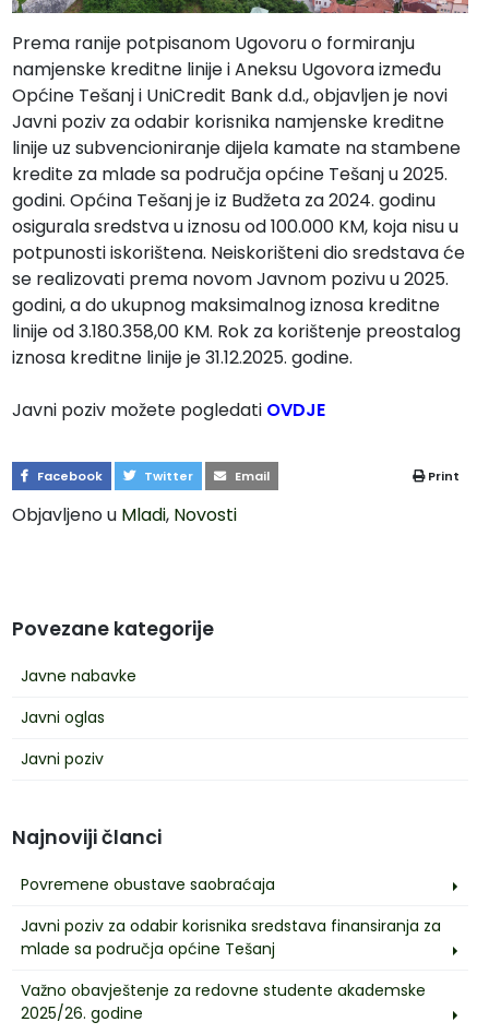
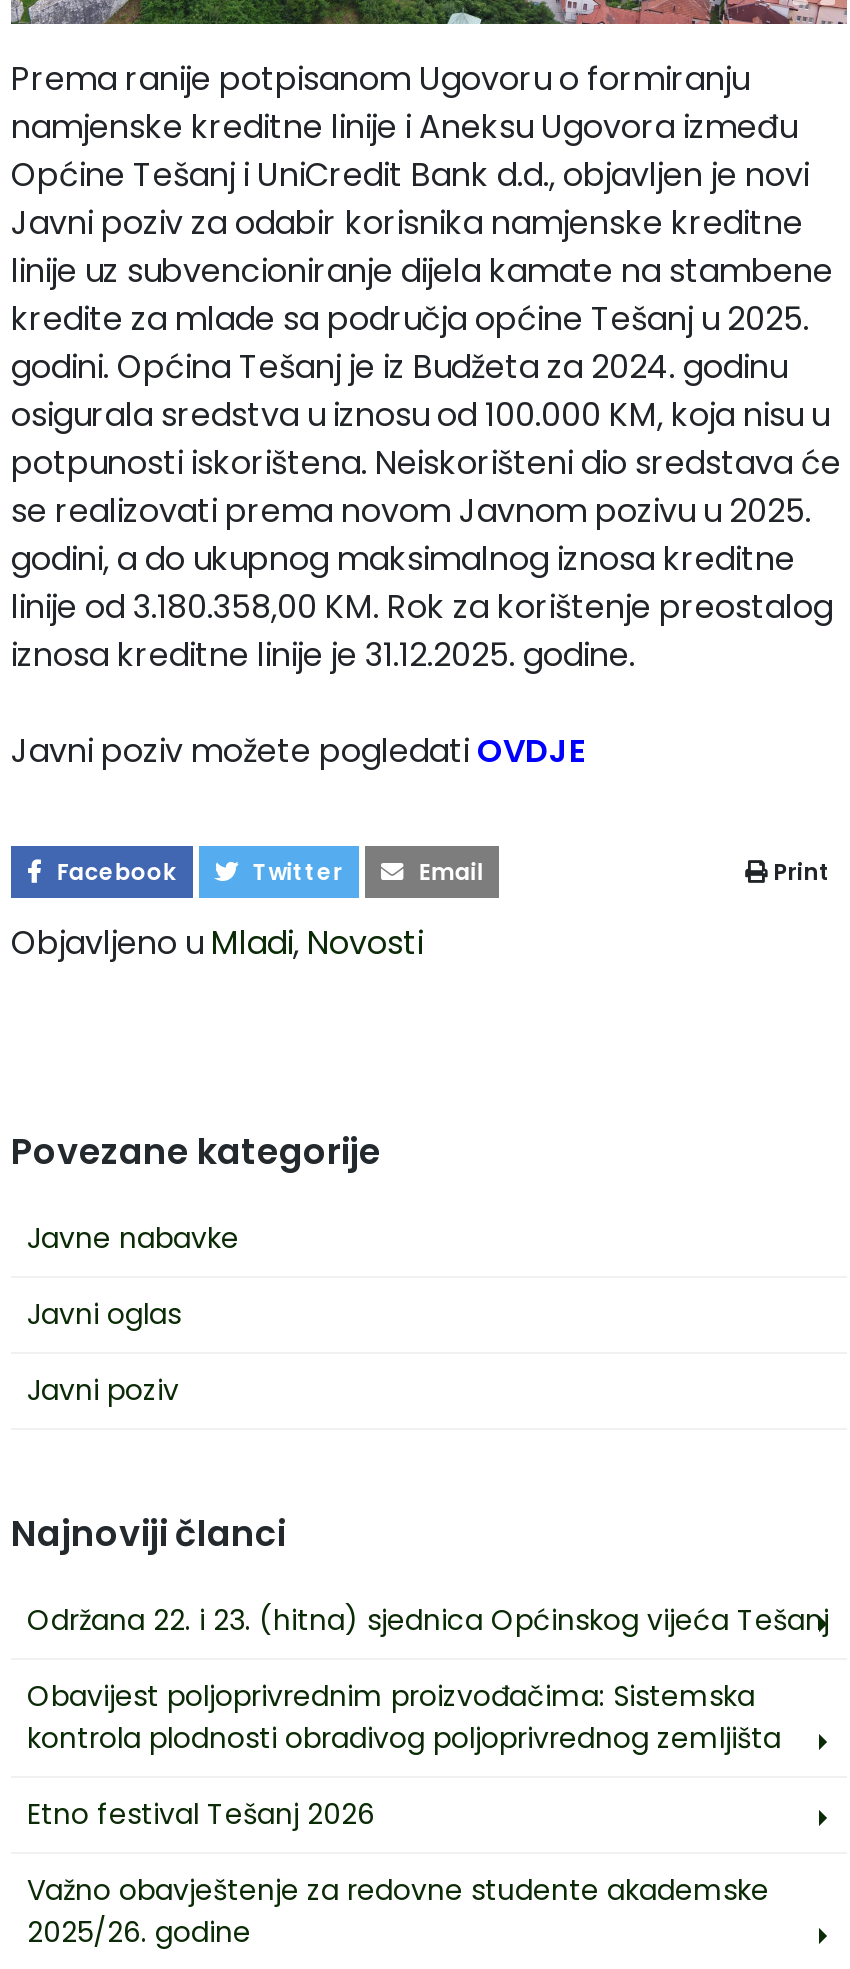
[21,873,441,959] Povremene obustave saobraćaja | Javni poziv za odabir korisnika sredstava finansiranja za | mlade sa područja općine Tešanj -> [27,1599,829,1833] Održana 22. i 23. (hitna) sjednica Općinskog vijeća Tešanj | Obavijest poljoprivrednim proizvođačima: Sistemska | kontrola plodnosti obradivog poljoprivrednog zemljišta | Etno festival Tešanj 2026

